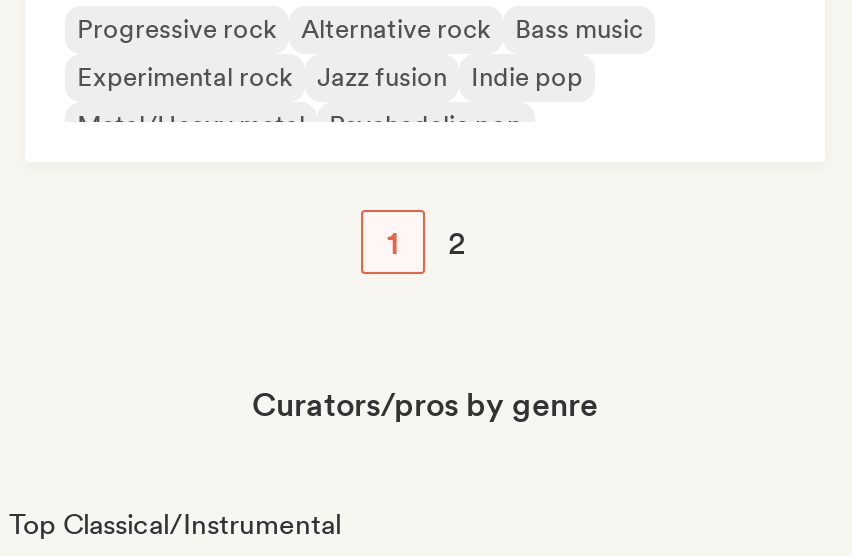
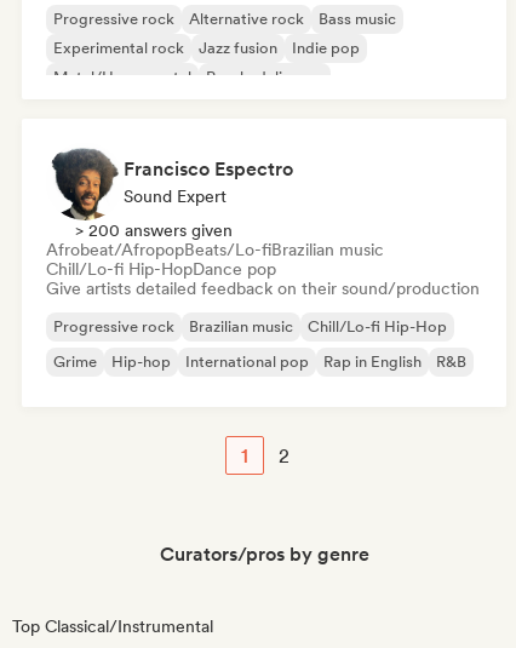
none -> [46,148,480,371] [image] | Francisco Espectro | Sound Expert | > 200 answers given | Afrobeat/AfropopBeats/Lo-fiBrazilian music | Chill/Lo-fi Hip-HopDance pop | Give artists detailed feedback on their sound/production | Progressive rock | Brazilian music | Chill/Lo-fi Hip-Hop | Grime | Hip-hop | International pop | Rap in English | R&B

